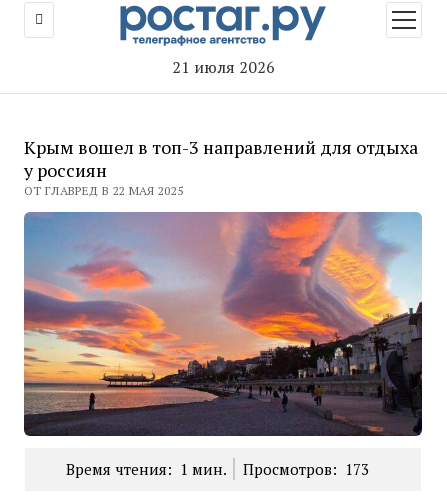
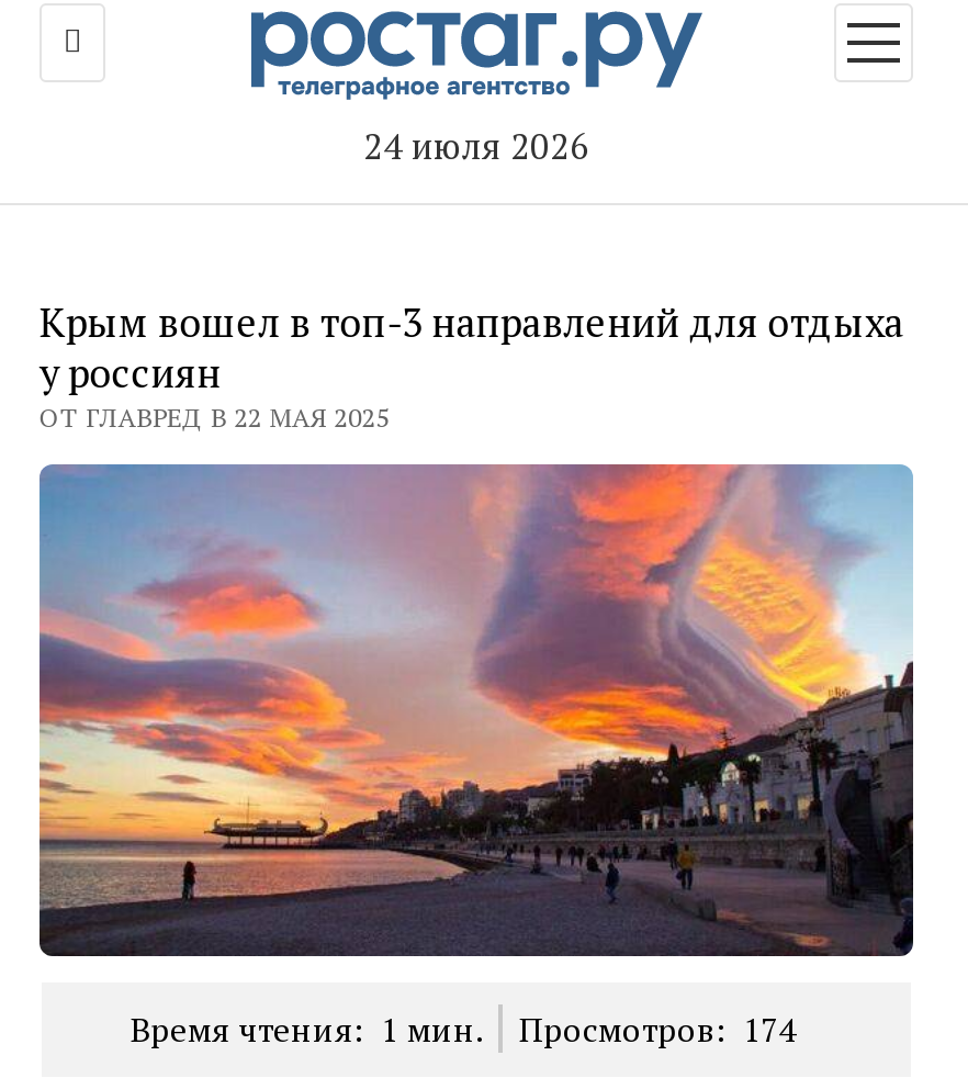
[171,56,274,78] 21 июля 2026 -> [363,122,589,170] 24 июля 2026
[65,459,368,479] Время чтения: 1 мин. Просмотров: 173 -> [131,1007,796,1051] Время чтения: 1 мин. Просмотров: 174

